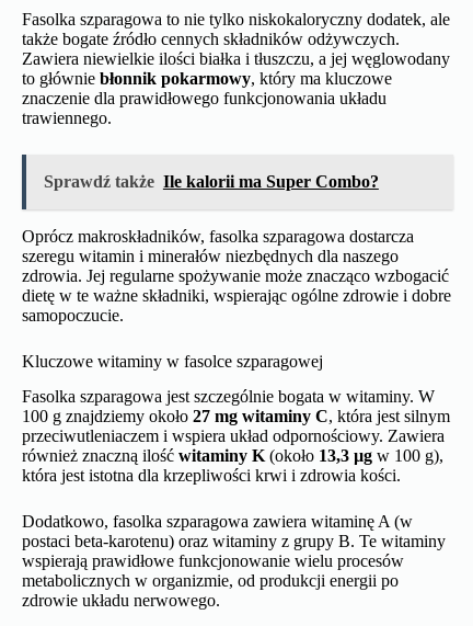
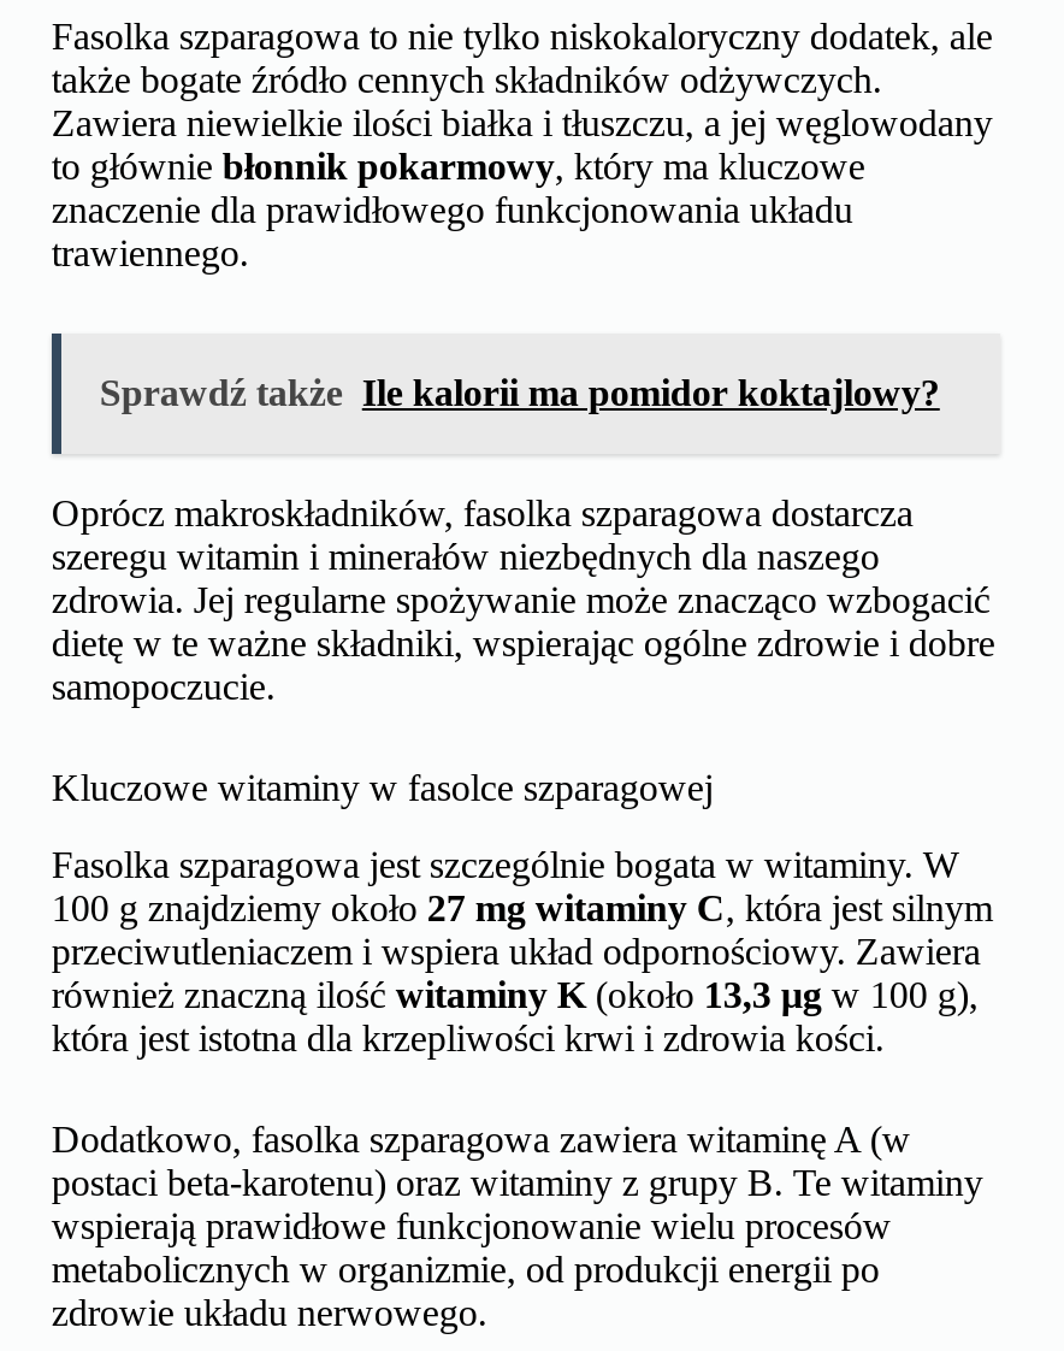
[44,172,379,190] Sprawdź także Ile kalorii ma Super Combo? -> [100,371,940,412] Sprawdź także Ile kalorii ma pomidor koktajlowy?

